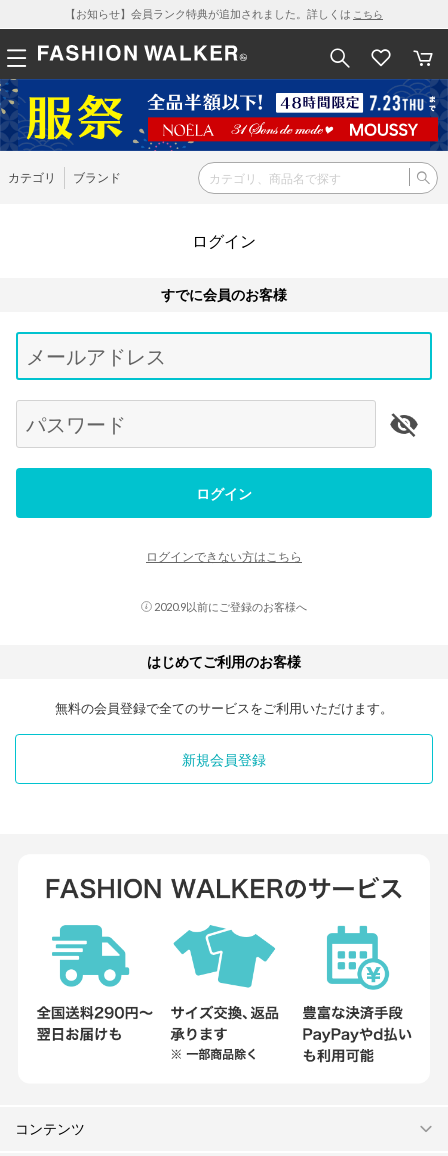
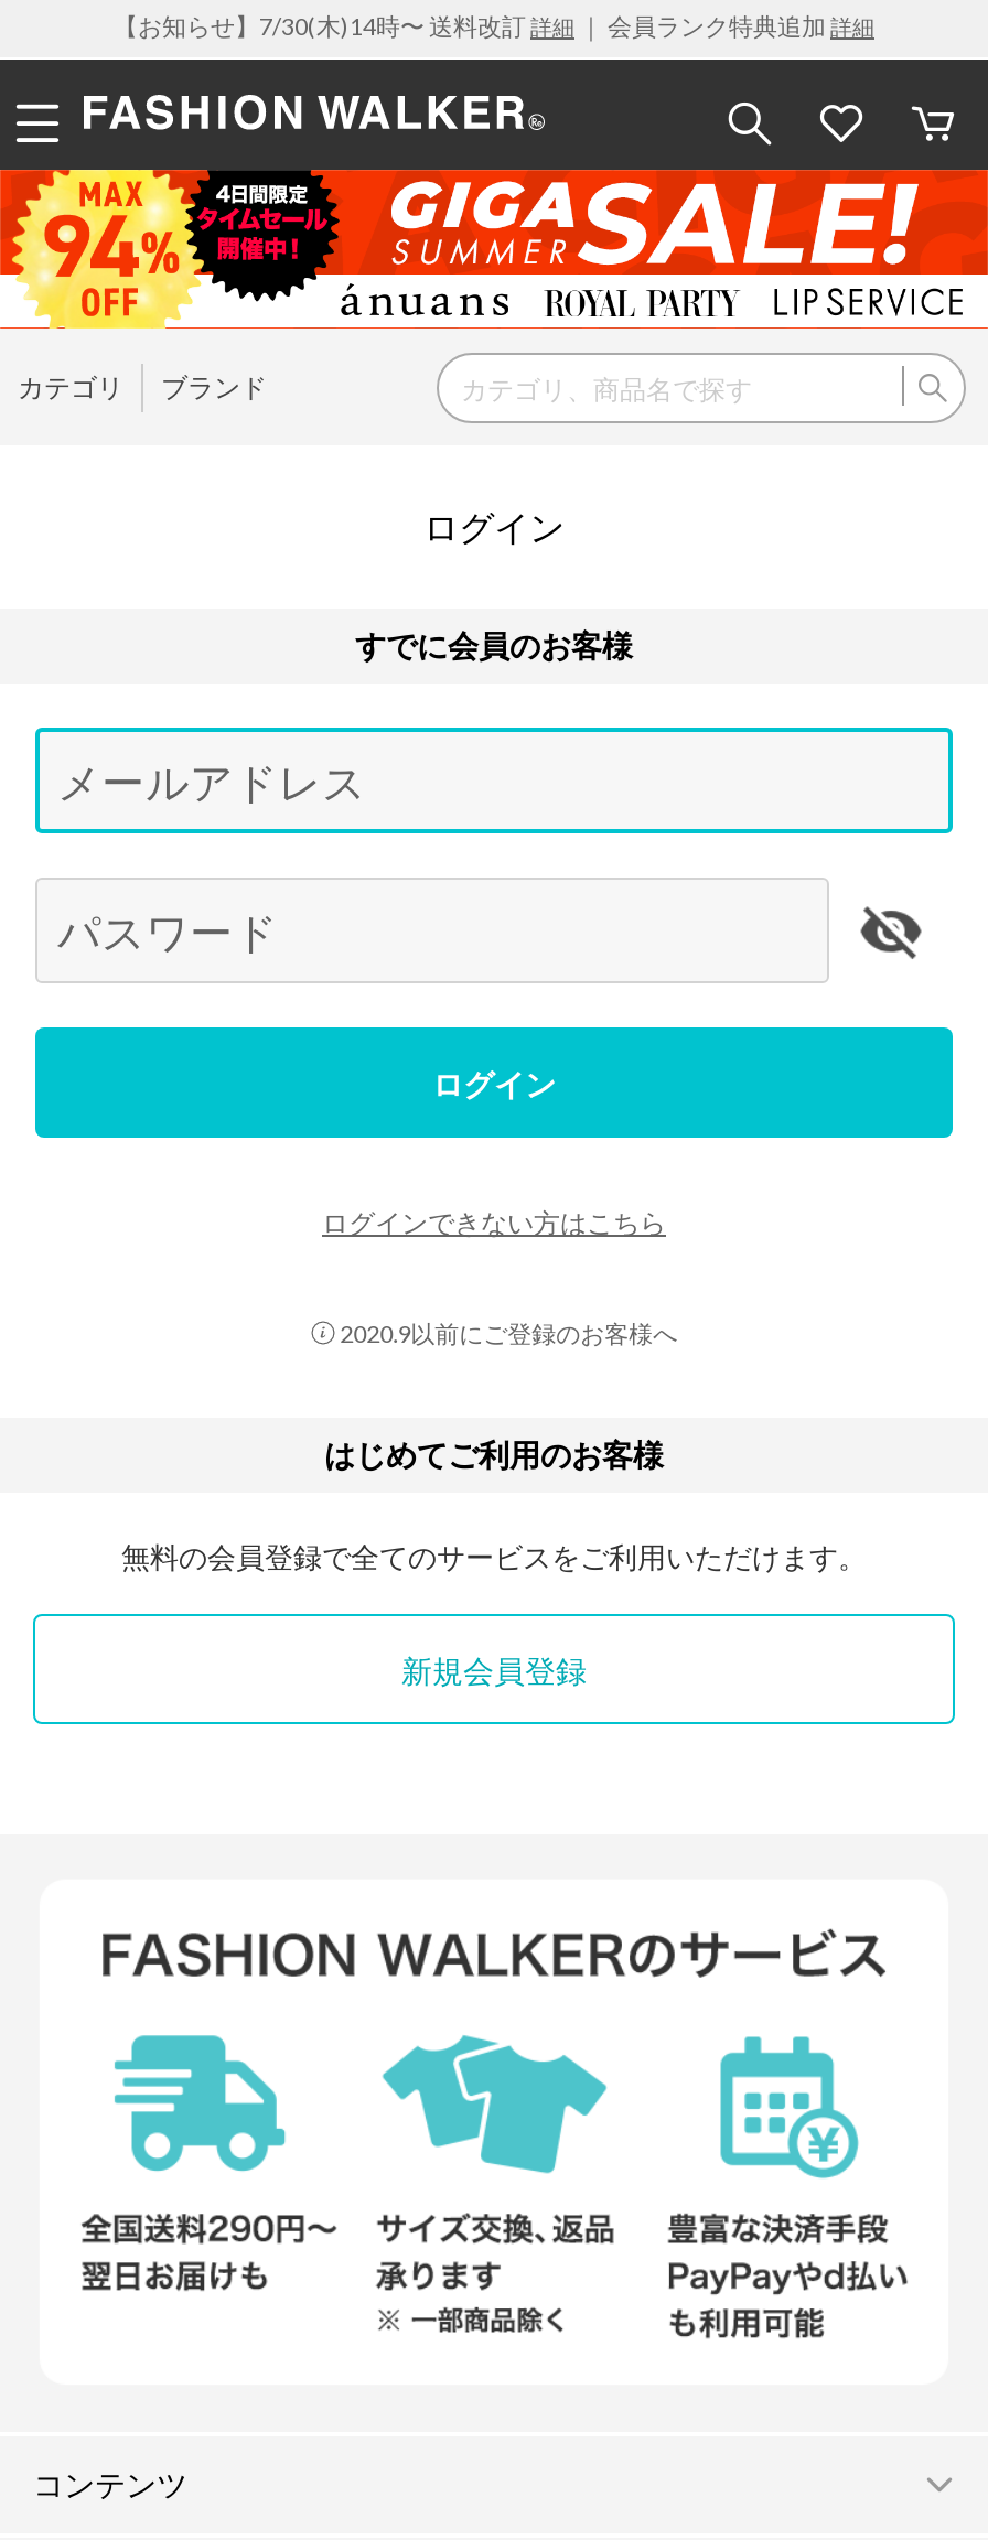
[65,7,383,20] 【お知らせ】会員ランク特典が追加されました。詳しくはこちら -> [114,11,874,40] 【お知らせ】7/30(木)14時〜 送料改訂詳細｜ 会員ランク特典追加詳細
[3,79,445,152] [image] -> [7,168,981,331] [image]

